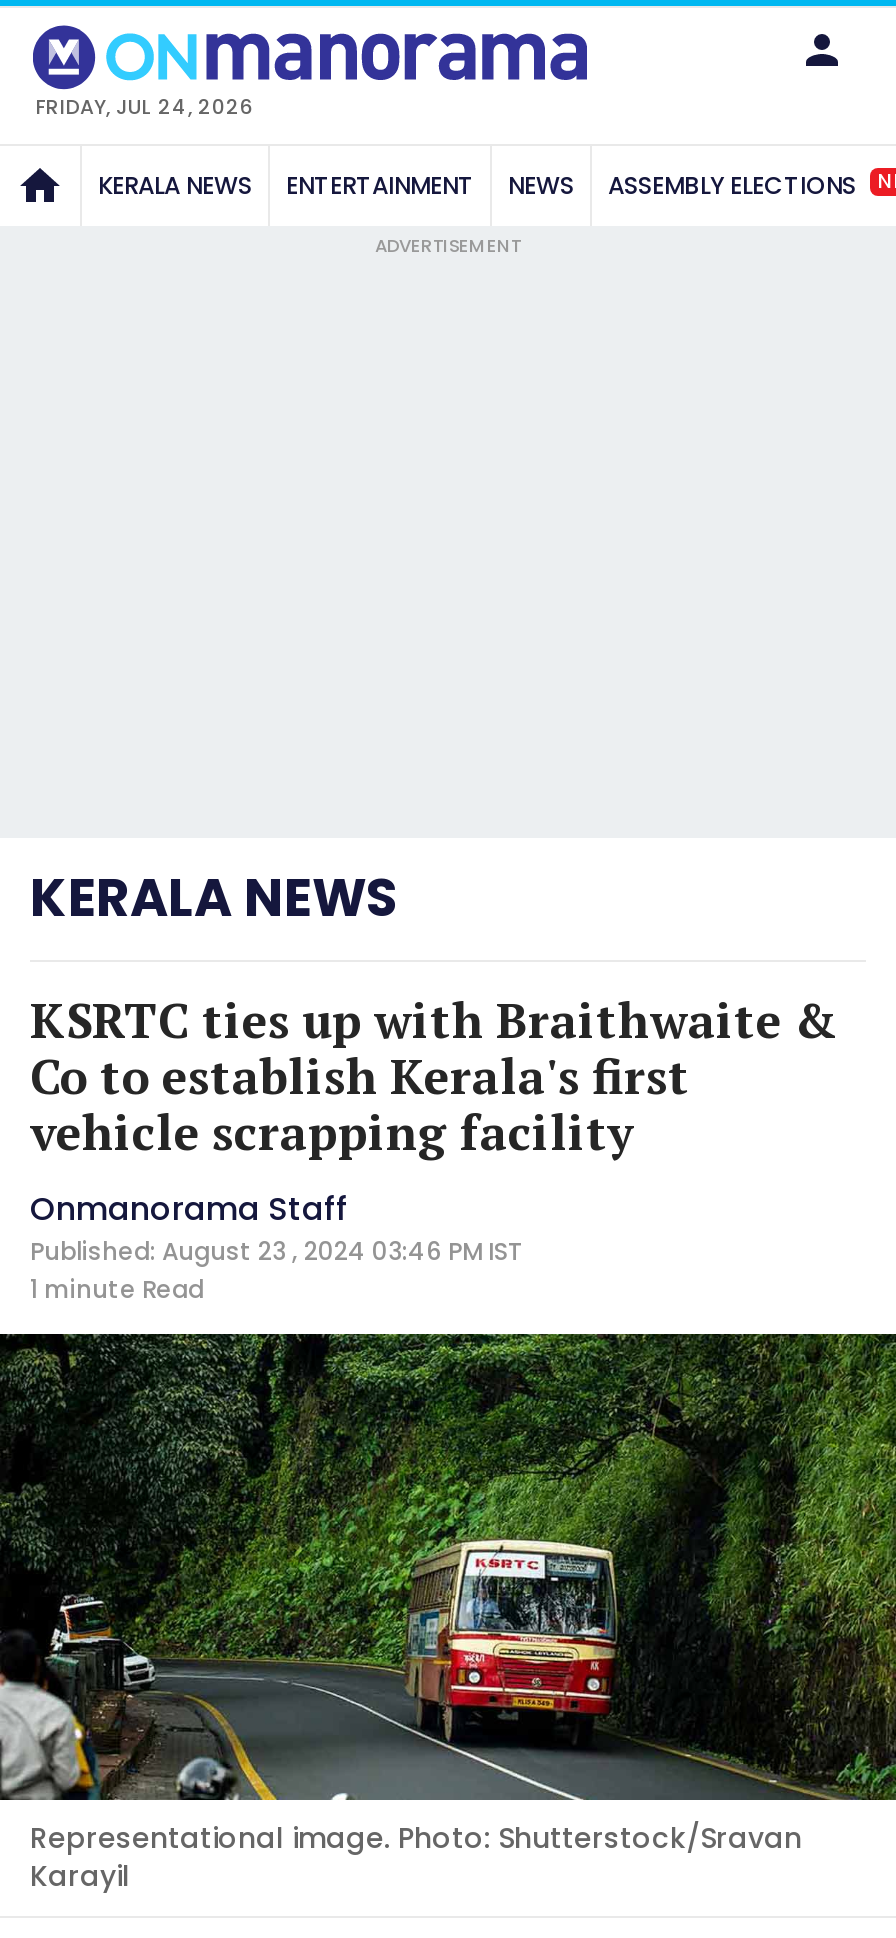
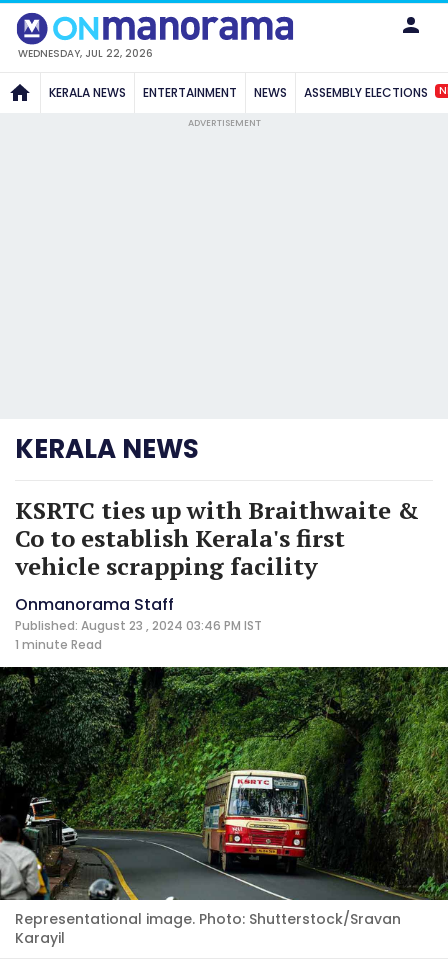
[36,91,254,121] FRIDAY, JUL 24, 2026 -> [18,46,153,61] WEDNESDAY, JUL 22, 2026

